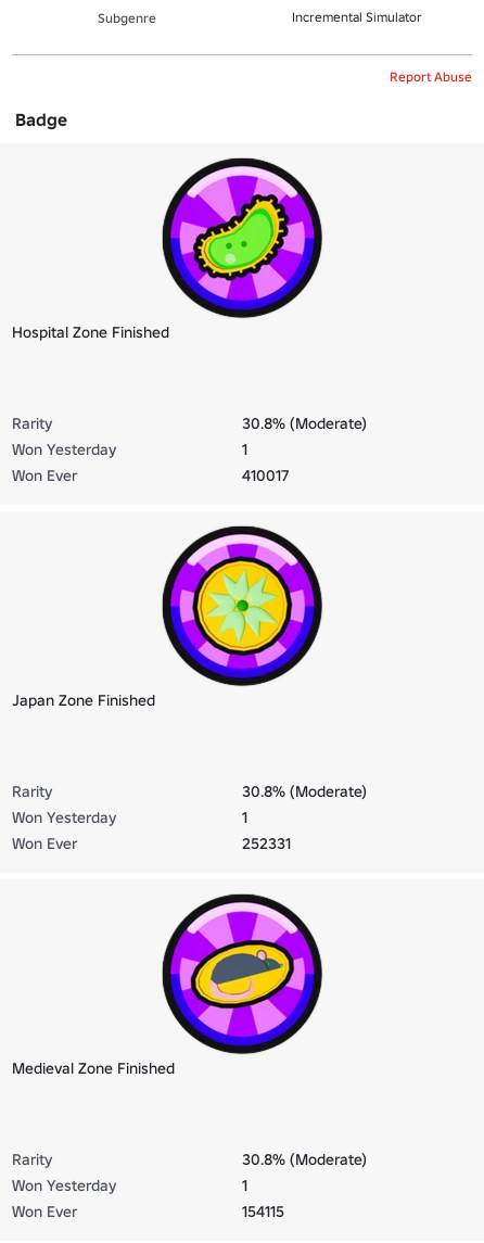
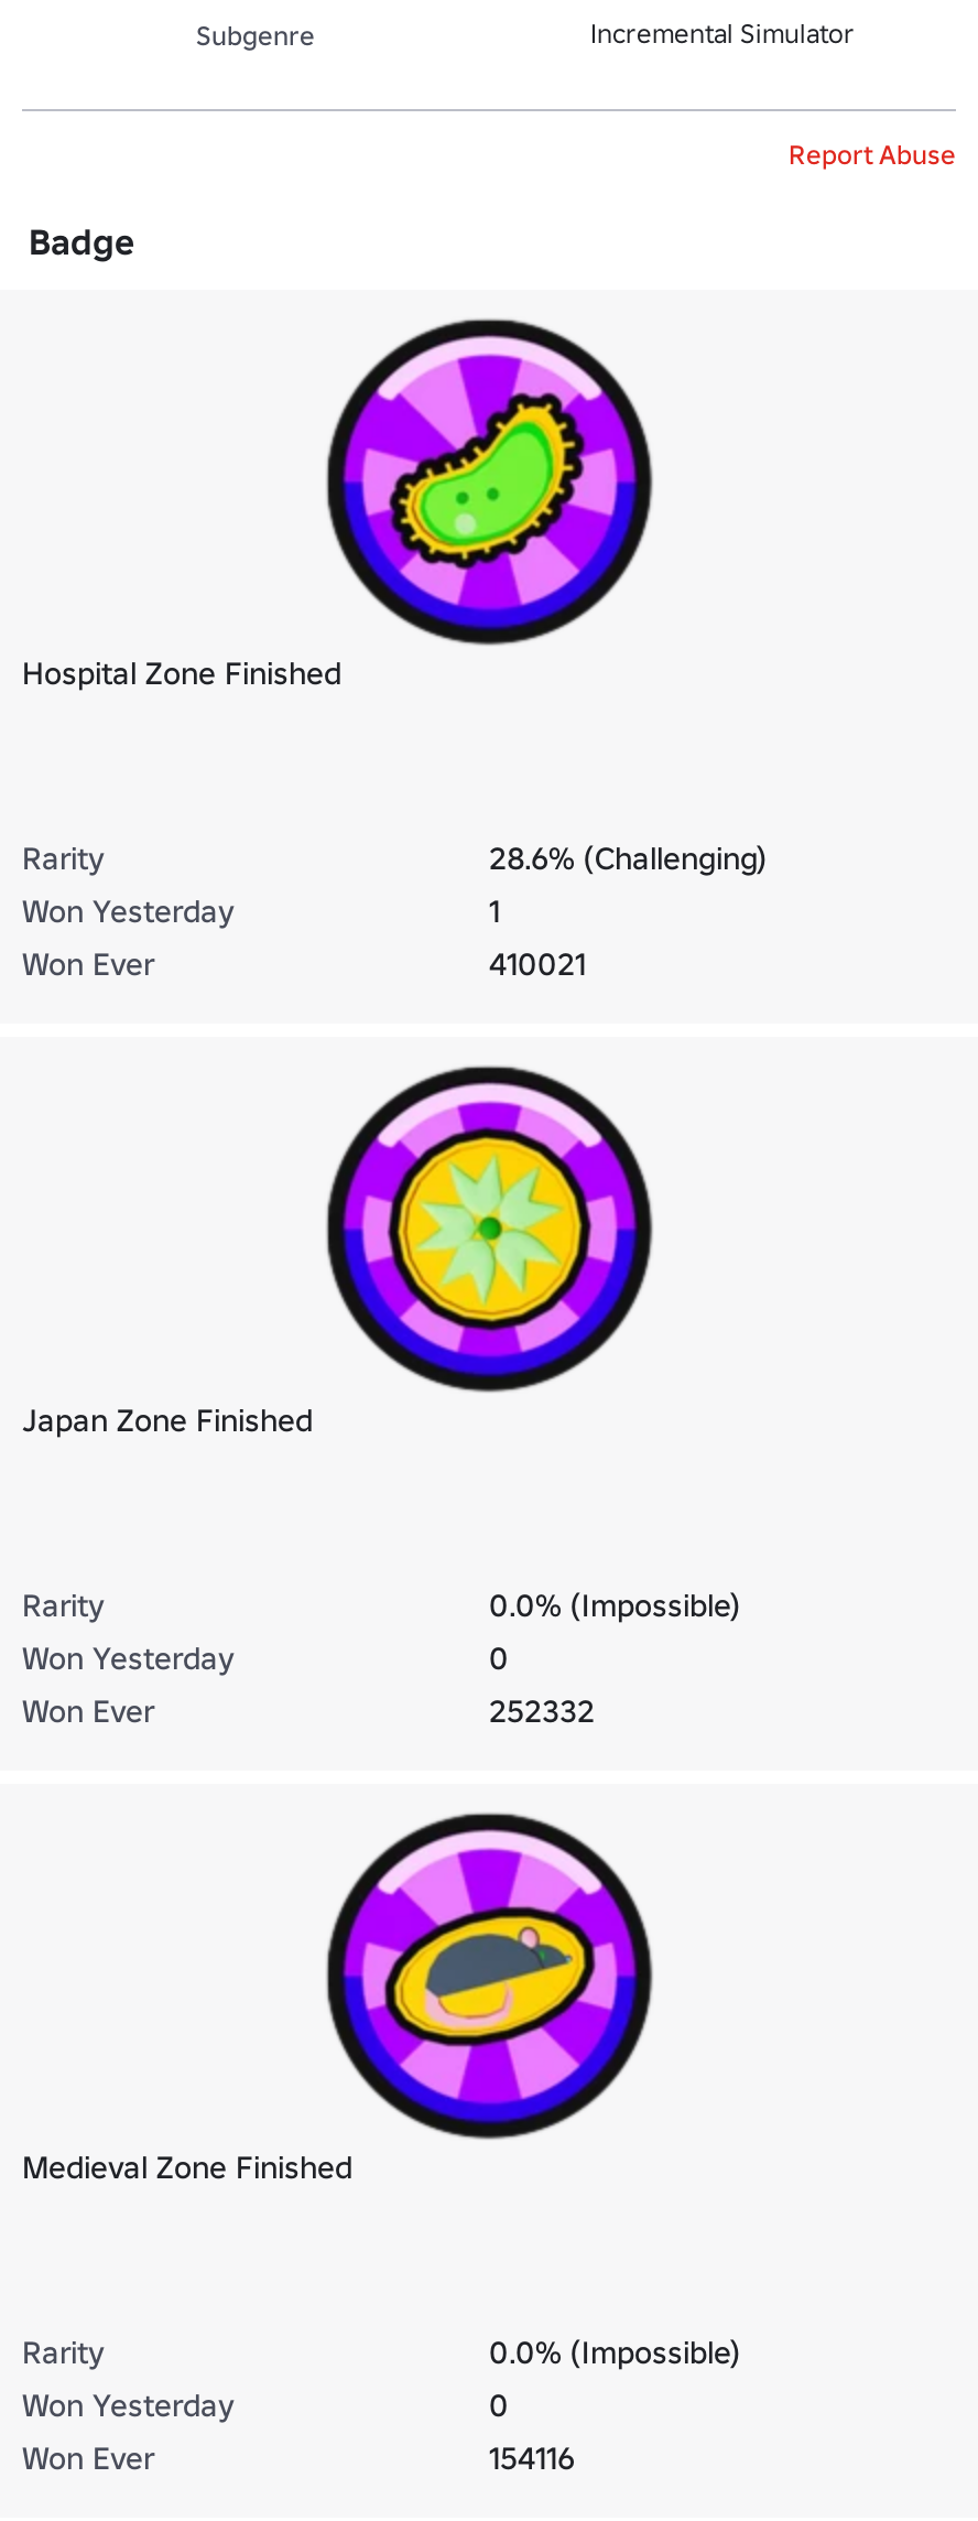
[242,413,367,433] 30.8% (Moderate) -> [489,837,767,877] 28.6% (Challenging)
[242,465,289,485] 410017 -> [489,943,586,983] 410021
[242,781,367,801] 30.8% (Moderate) -> [489,1584,740,1624] 0.0% (Impossible)
[242,807,247,827] 1 -> [489,1637,509,1677] 0
[242,833,291,853] 252331 -> [489,1690,595,1730] 252332
[242,1149,367,1169] 30.8% (Moderate) -> [489,2331,740,2371] 0.0% (Impossible)
[242,1175,247,1195] 1 -> [489,2384,509,2424] 0
[242,1201,284,1221] 154115 -> [489,2437,575,2477] 154116

